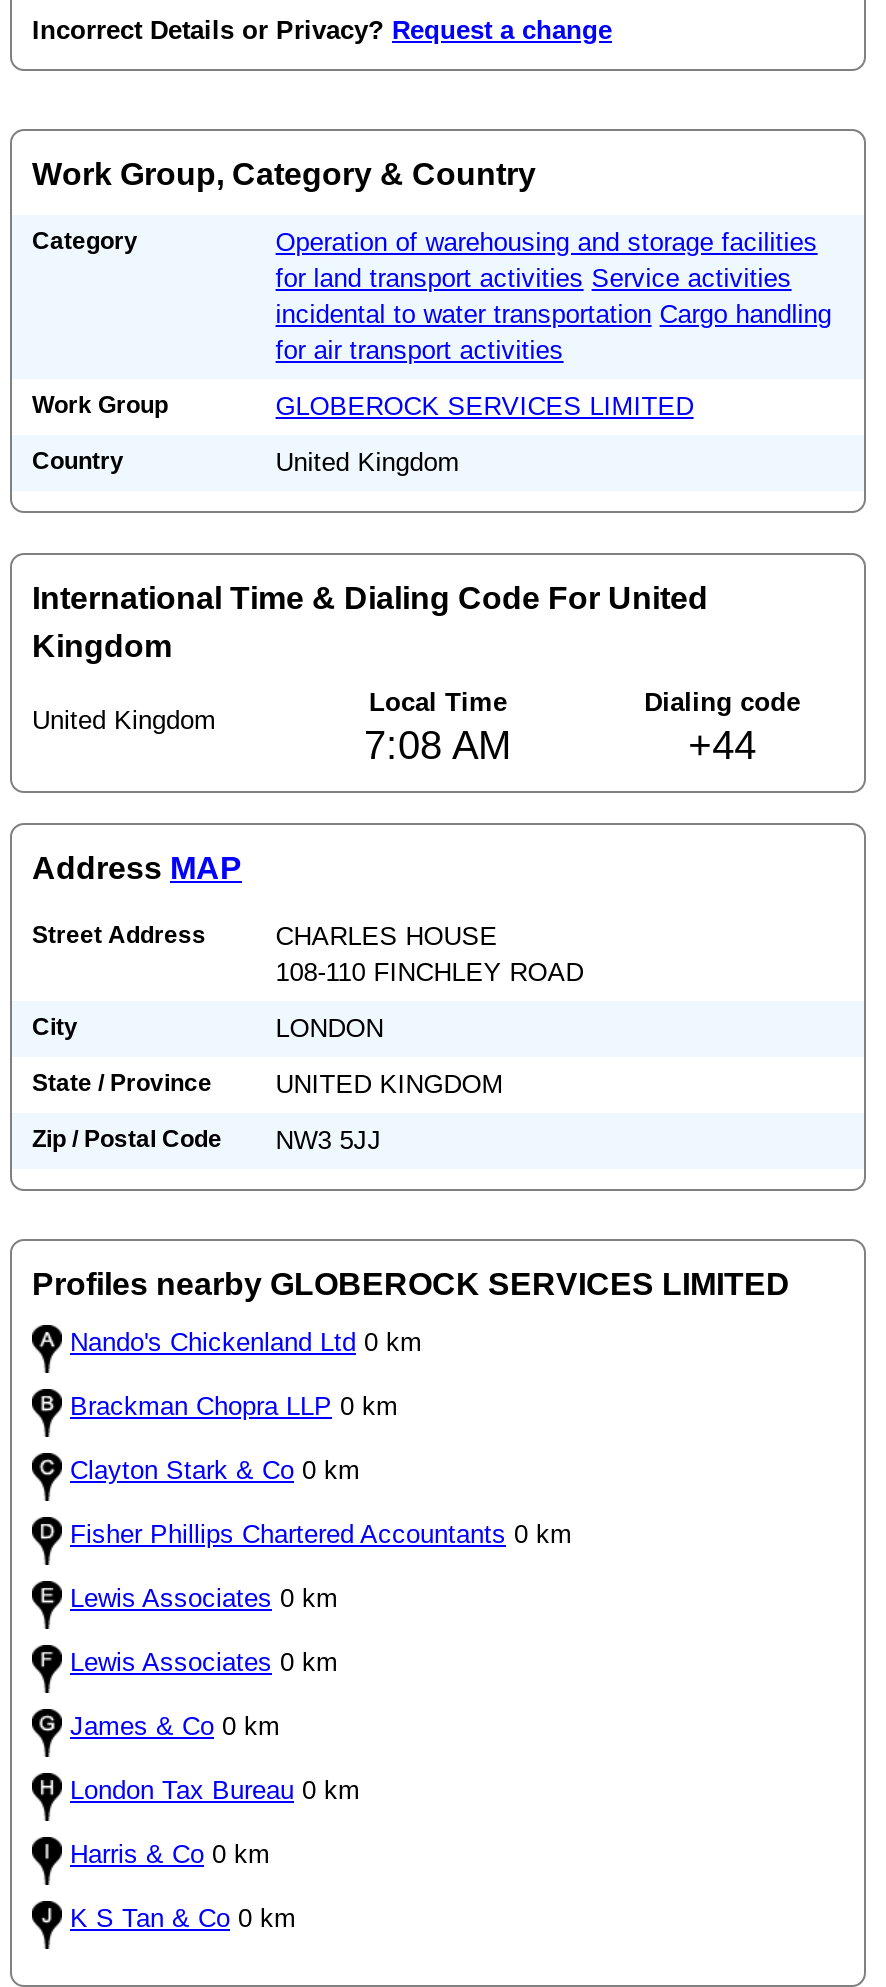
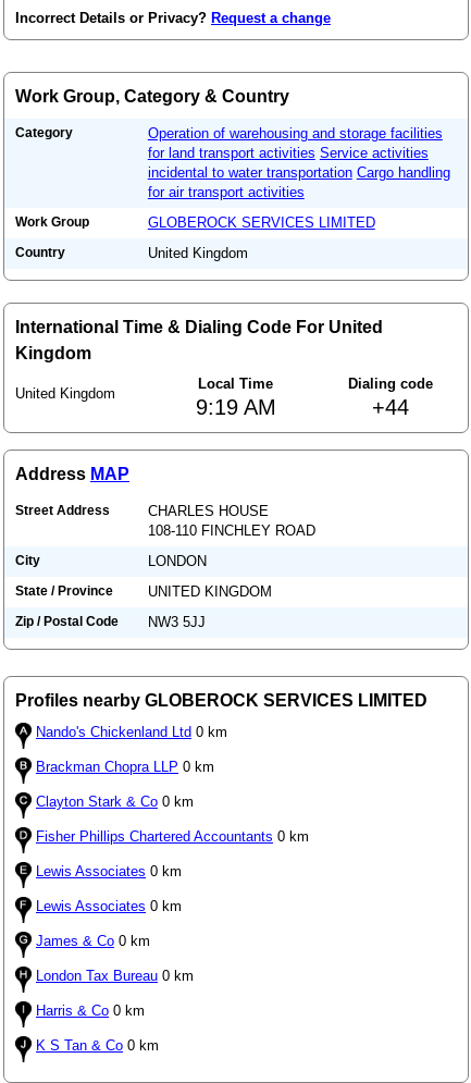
[364,723,512,767] 7:08 AM -> [196,395,276,419] 9:19 AM

